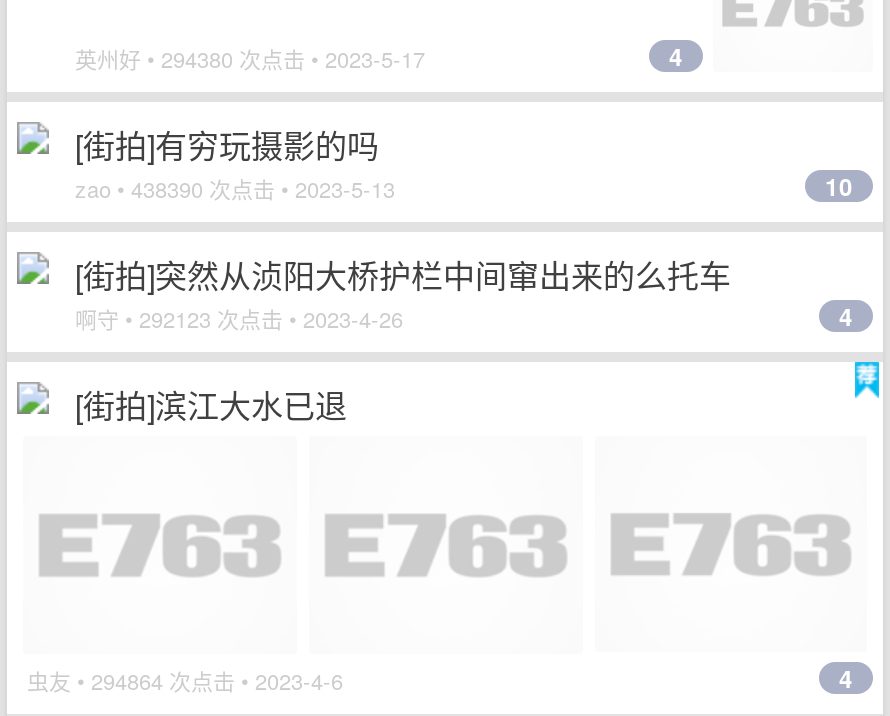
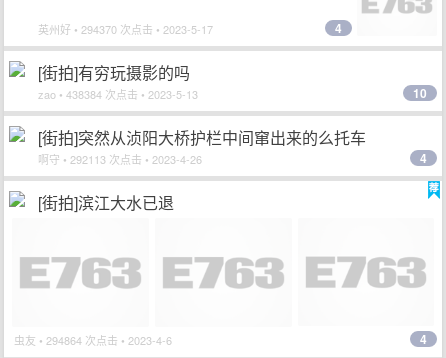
[75,41,425,73] 英州好• 294380 次点击 • 2023-5-17 -> [38,21,213,37] 英州好• 294370 次点击 • 2023-5-17
[75,171,395,203] zao • 438390 次点击 • 2023-5-13 -> [38,86,198,102] zao • 438384 次点击 • 2023-5-13
[75,301,403,333] 啊守• 292123 次点击 • 2023-4-26 -> [38,151,202,167] 啊守• 292113 次点击 • 2023-4-26

